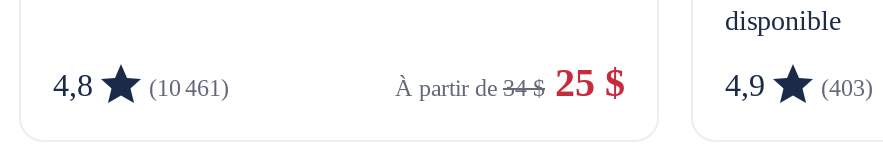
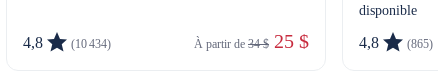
[53,68,229,102] 4,8 (10 461) -> [23,34,111,51] 4,8 (10 434)
[725,68,765,102] 4,9 -> [359,34,379,51] 4,8
[821,74,873,102] (403) -> [407,37,433,51] (865)

